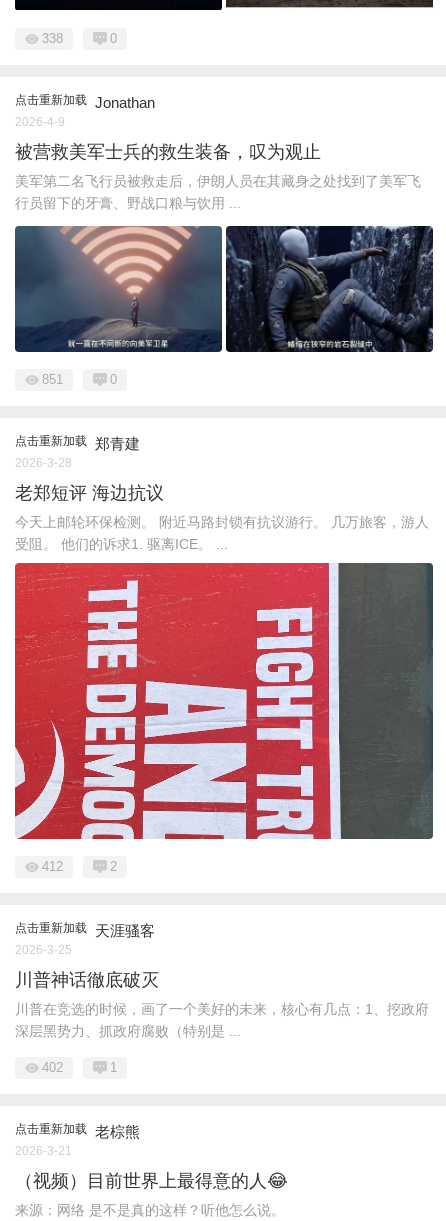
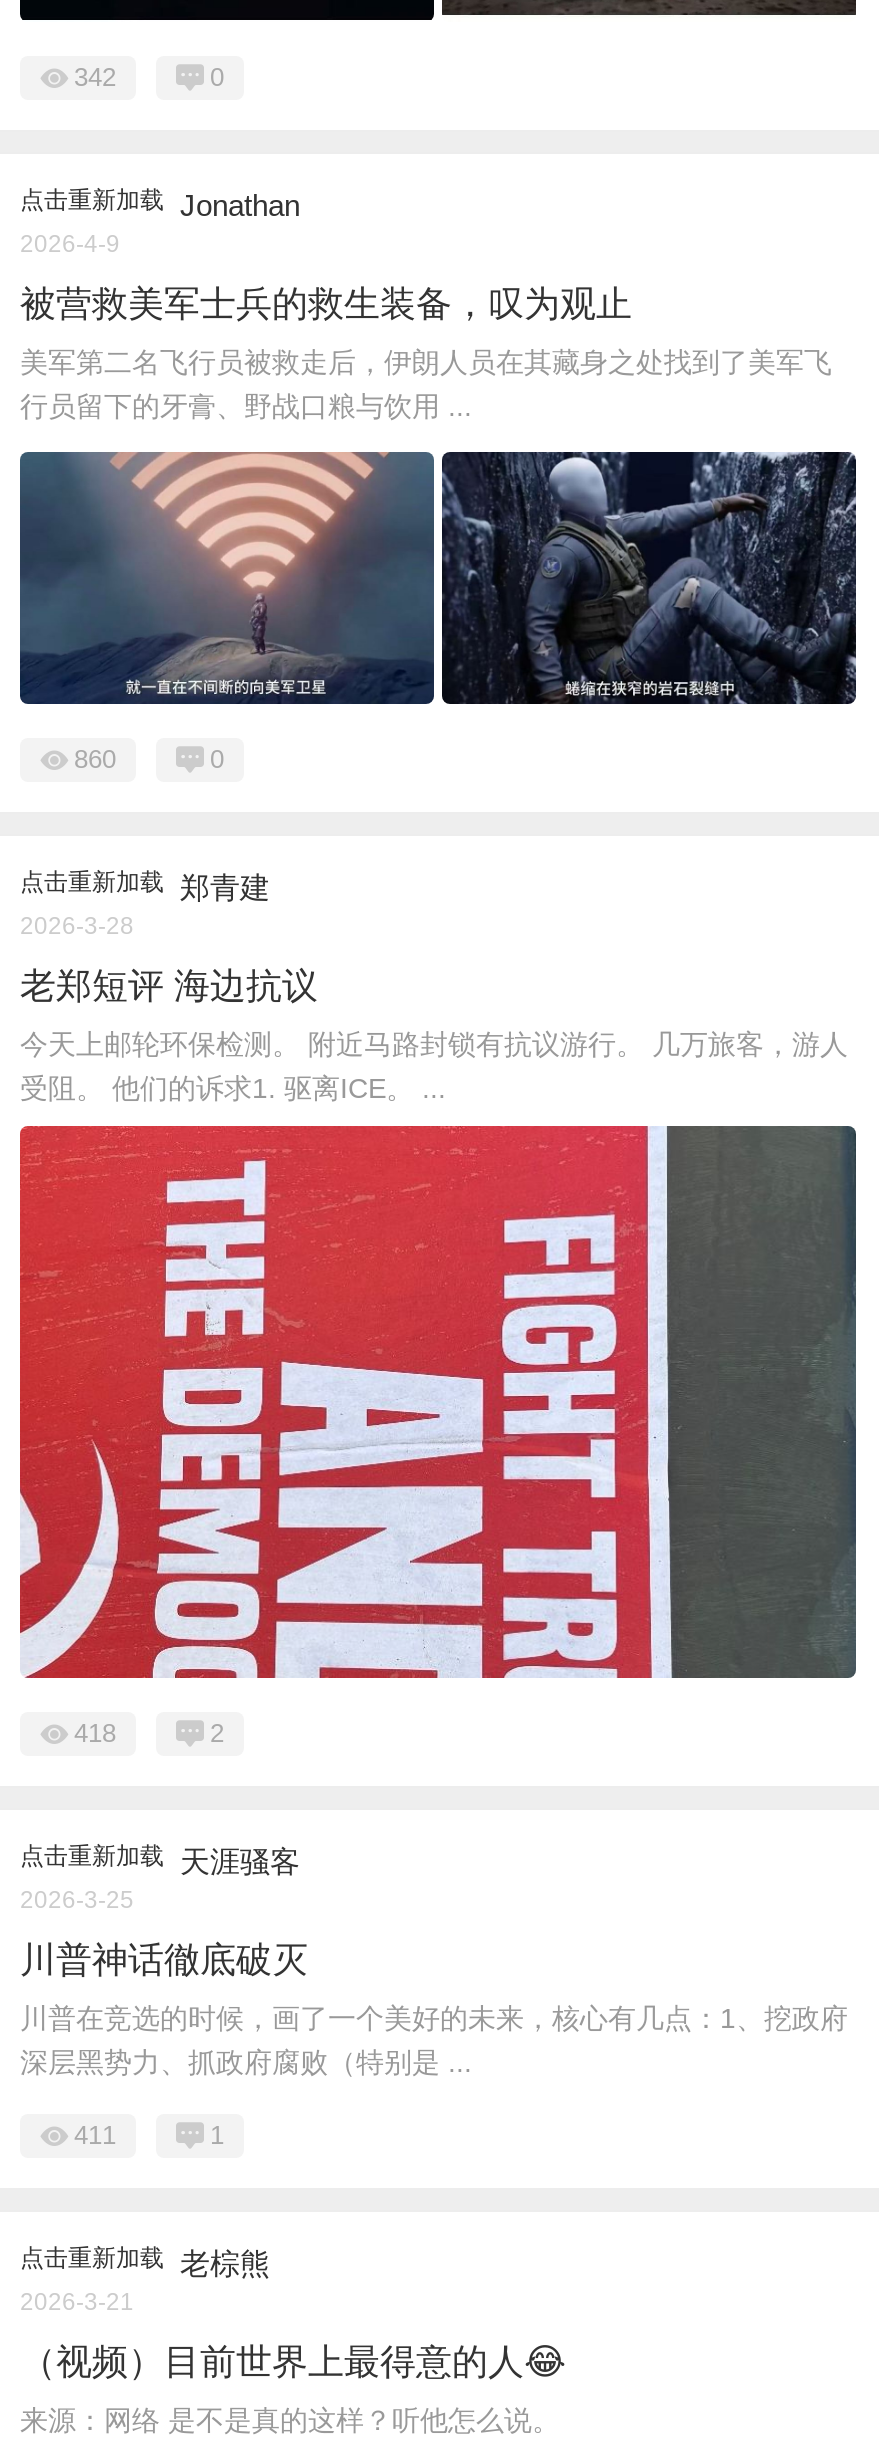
[42,31,63,46] 338 -> [74,62,116,92] 342
[42,372,63,387] 851 -> [74,744,116,774] 860
[42,859,63,874] 412 -> [74,1717,116,1747] 418
[42,1060,63,1075] 402 -> [74,2119,116,2149] 411

